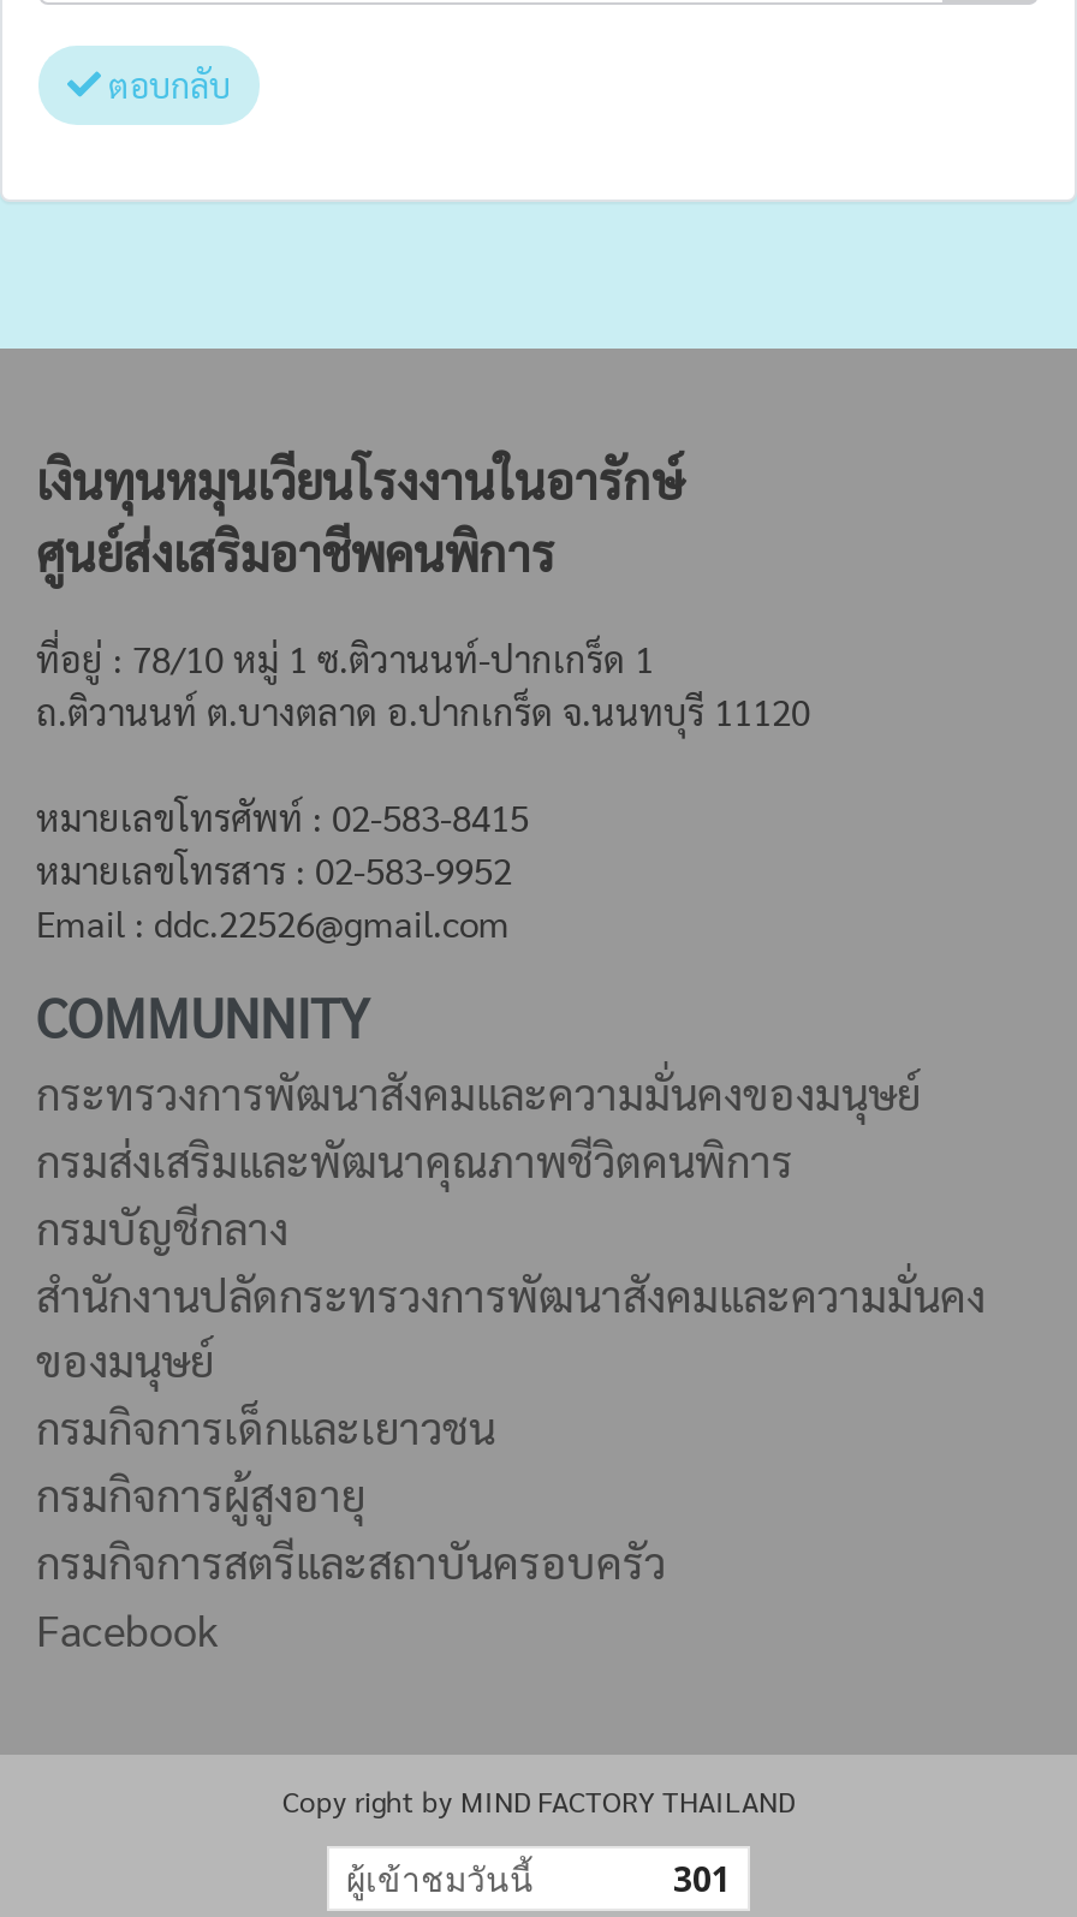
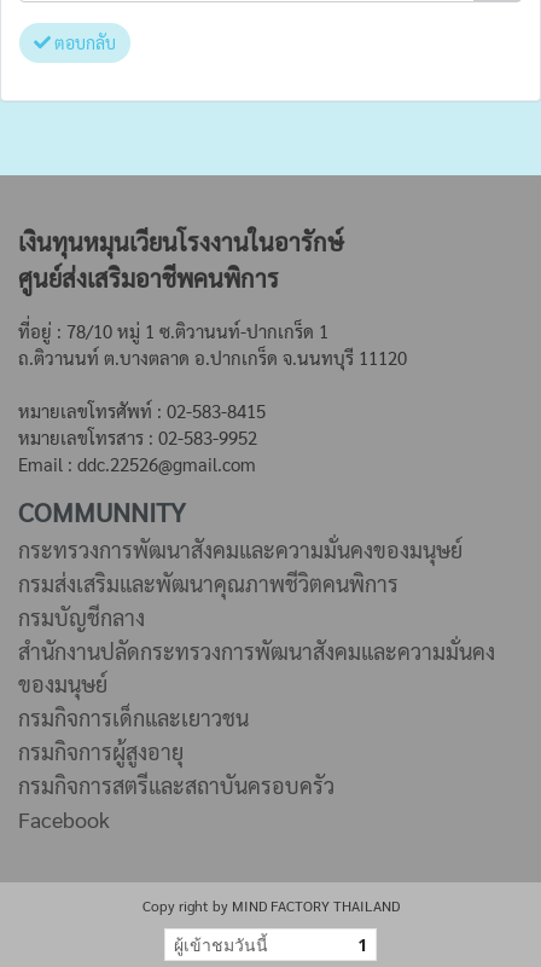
[673,1855,731,1900] 301 -> [357,933,367,956] 1

